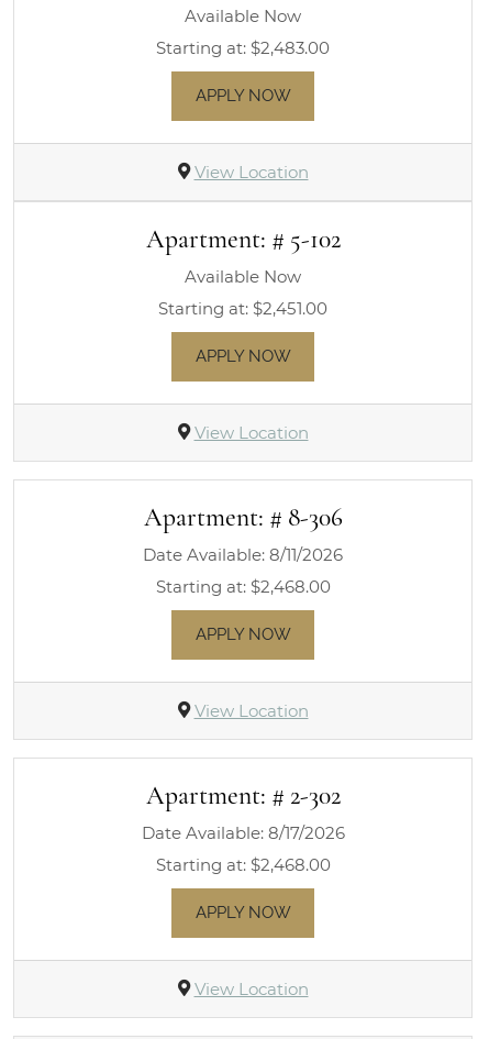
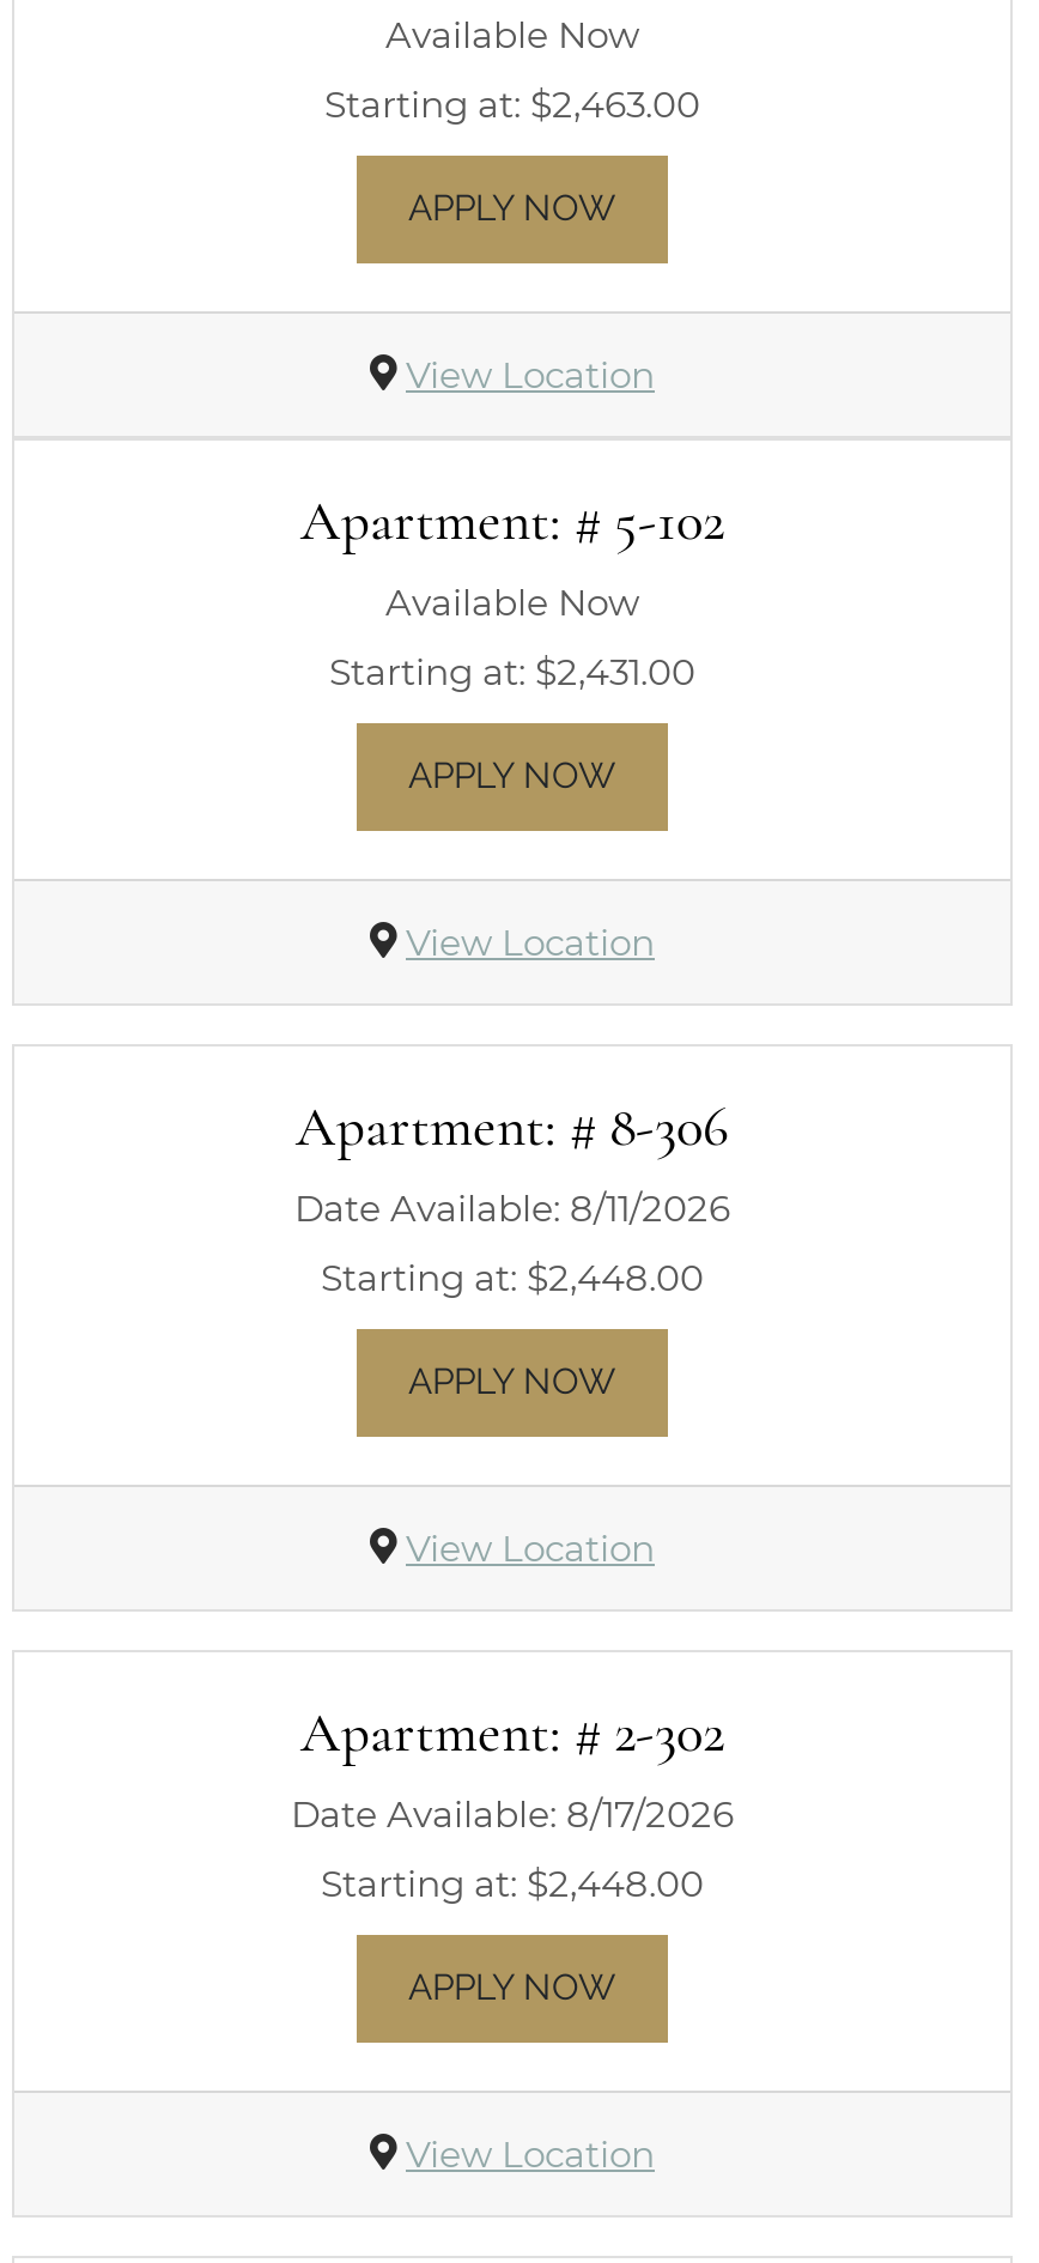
[156,38,330,59] Starting at: $2,483.00 -> [324,82,700,128] Starting at: $2,463.00
[158,298,327,319] Starting at: $2,451.00 -> [329,650,695,695] Starting at: $2,431.00
[155,577,330,597] Starting at: $2,468.00 -> [321,1256,704,1301] Starting at: $2,448.00
[155,855,330,876] Starting at: $2,468.00 -> [321,1862,704,1907] Starting at: $2,448.00

